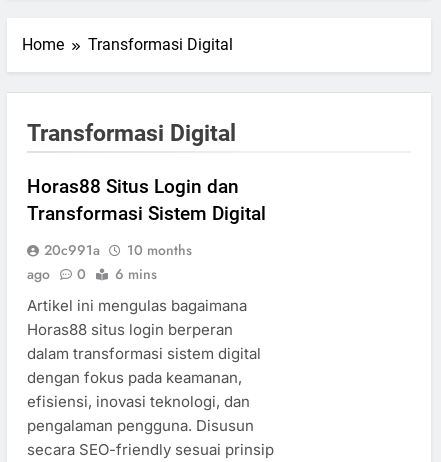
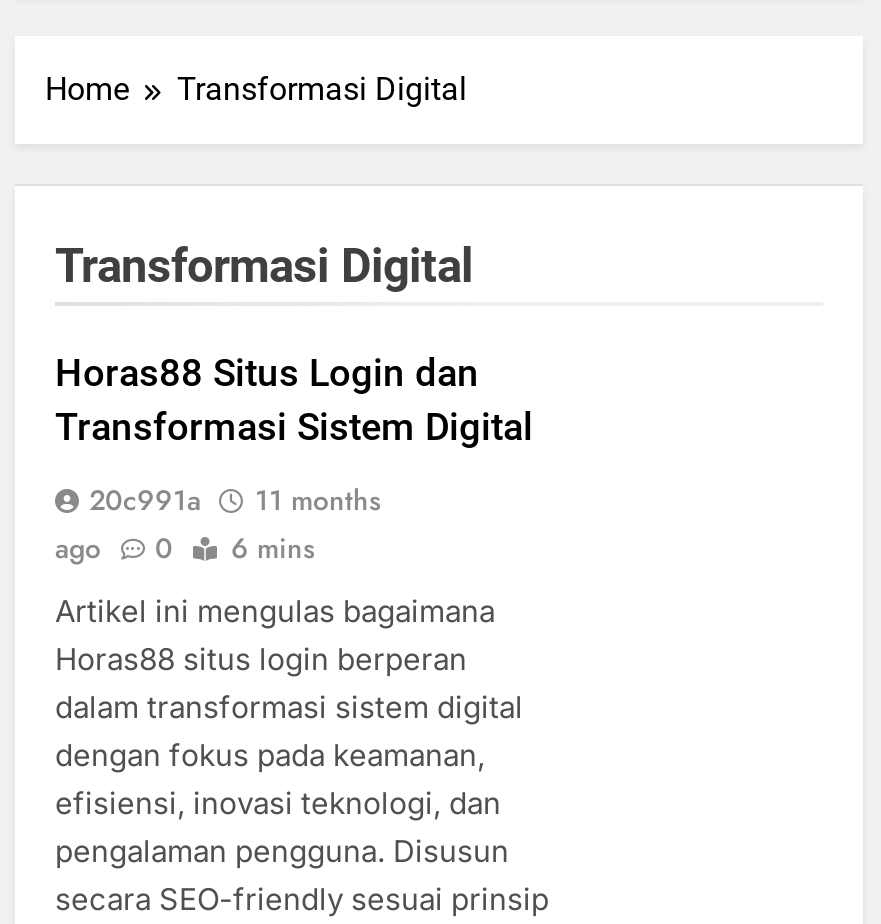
[44,240,192,260] 20c991a 10 months -> [89,480,381,520] 20c991a 11 months

